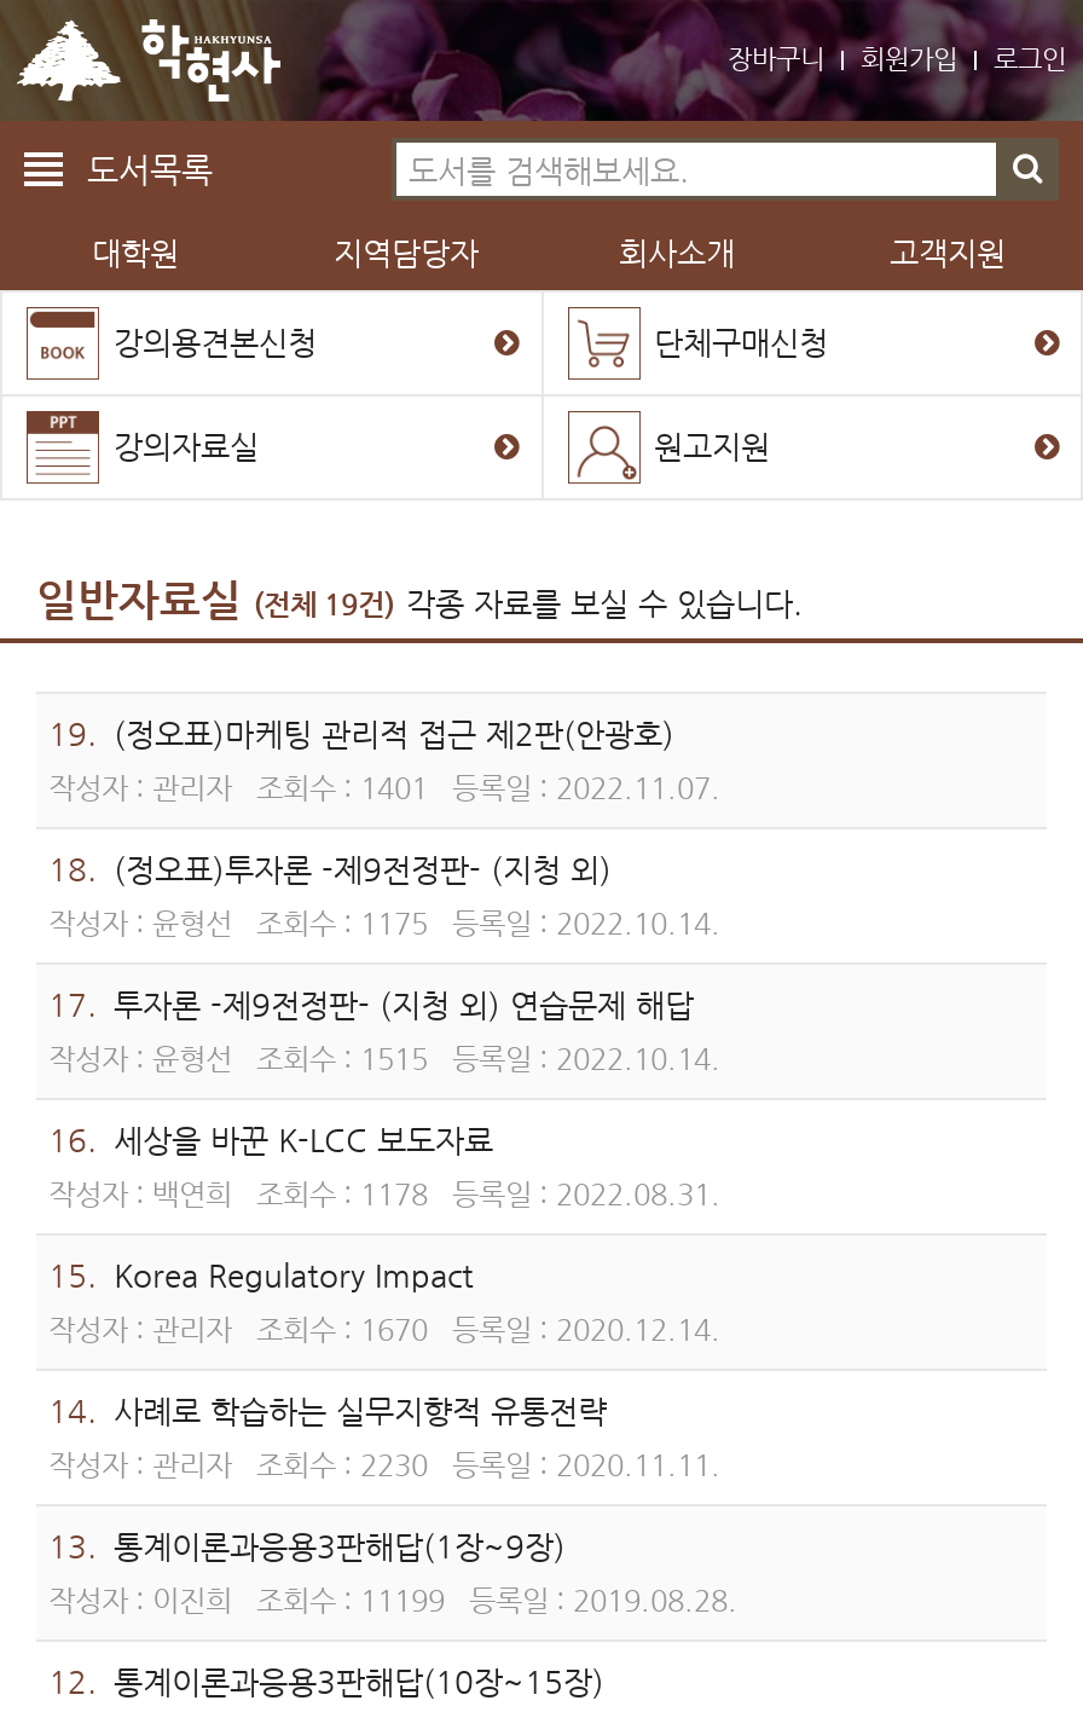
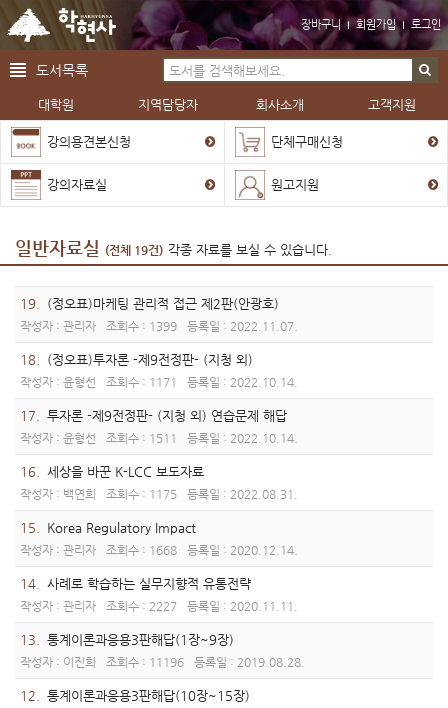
[48,771,720,805] 작성자 : 관리자 조회수 : 1401 등록일 : 2022.11.07. -> [20,319,298,333] 작성자 : 관리자 조회수 : 1399 등록일 : 2022.11.07.
[48,907,720,941] 작성자 : 윤형선 조회수 : 1175 등록일 : 2022.10.14. -> [20,375,298,389] 작성자 : 윤형선 조회수 : 1171 등록일 : 2022.10.14.
[48,1042,720,1076] 작성자 : 윤형선 조회수 : 1515 등록일 : 2022.10.14. -> [20,431,298,445] 작성자 : 윤형선 조회수 : 1511 등록일 : 2022.10.14.
[48,1178,720,1211] 작성자 : 백연희 조회수 : 1178 등록일 : 2022.08.31. -> [20,487,298,501] 작성자 : 백연희 조회수 : 1175 등록일 : 2022.08.31.
[48,1313,720,1347] 작성자 : 관리자 조회수 : 1670 등록일 : 2020.12.14. -> [20,543,298,557] 작성자 : 관리자 조회수 : 1668 등록일 : 2020.12.14.
[48,1448,720,1482] 작성자 : 관리자 조회수 : 2230 등록일 : 2020.11.11. -> [20,599,298,613] 작성자 : 관리자 조회수 : 2227 등록일 : 2020.11.11.
[48,1584,737,1618] 작성자 : 이진희 조회수 : 11199 등록일 : 2019.08.28. -> [20,655,305,669] 작성자 : 이진희 조회수 : 11196 등록일 : 2019.08.28.

